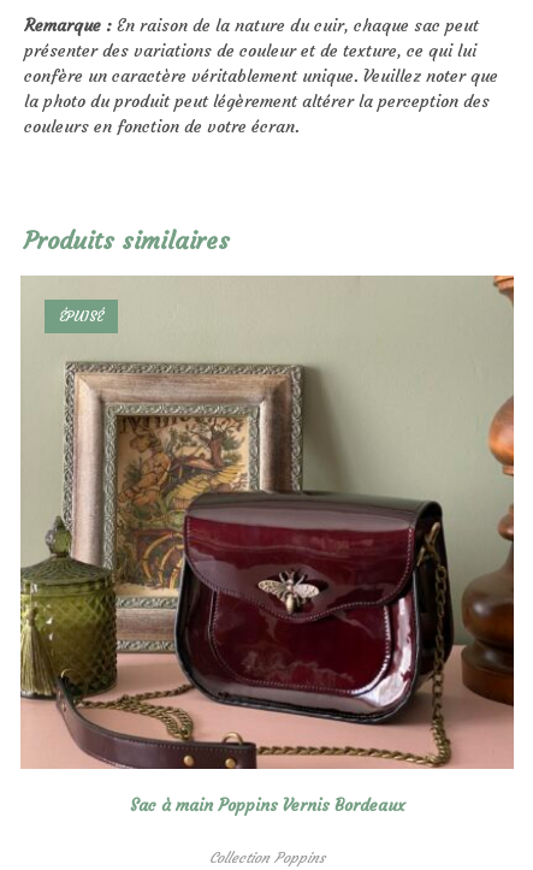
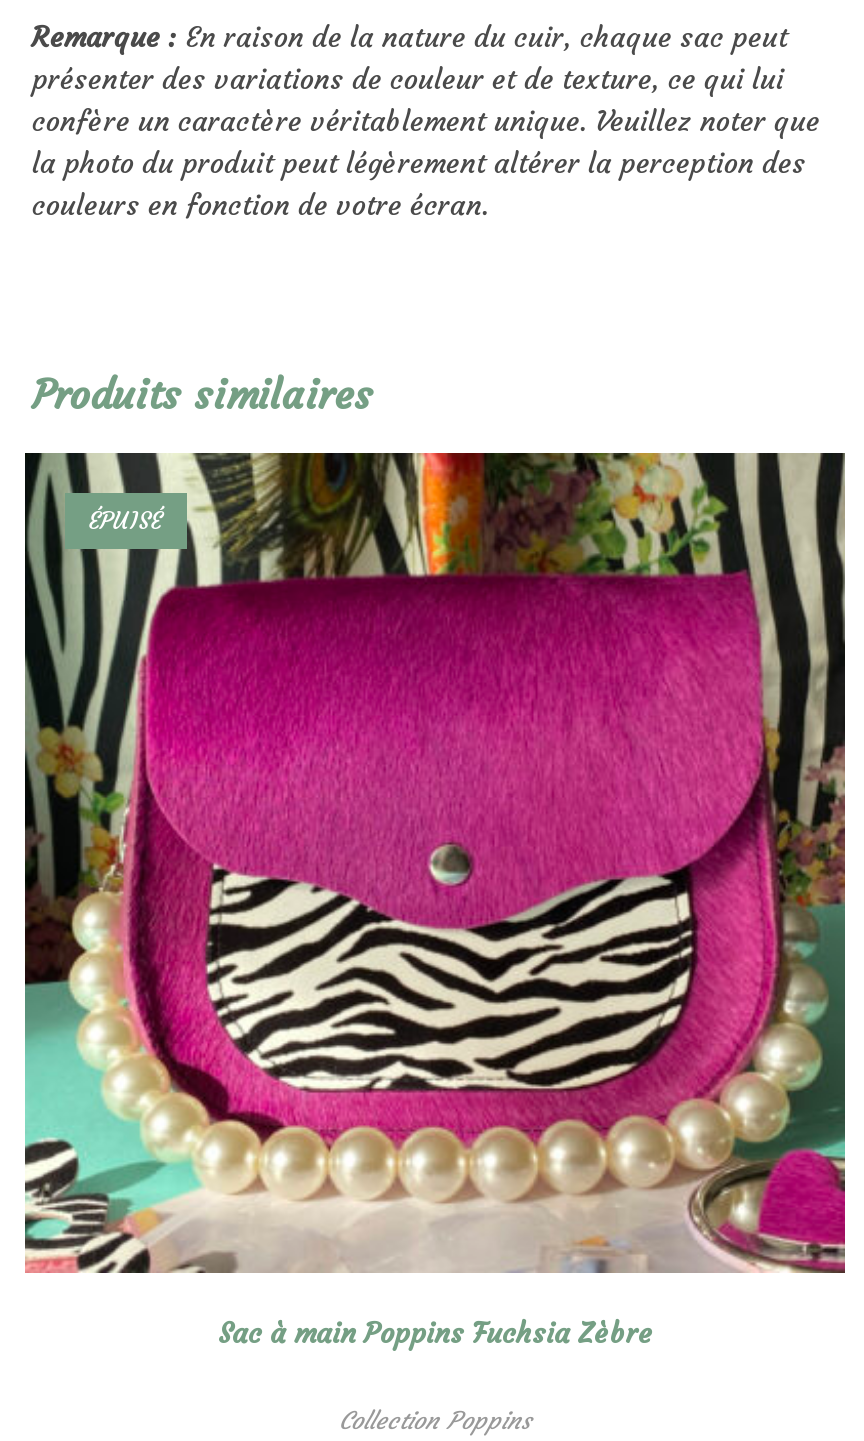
[19,276,515,816] [image] | Sac à main Poppins Vernis Bordeaux -> [23,451,847,1352] [image] | Sac à main Poppins Fuchsia Zèbre

